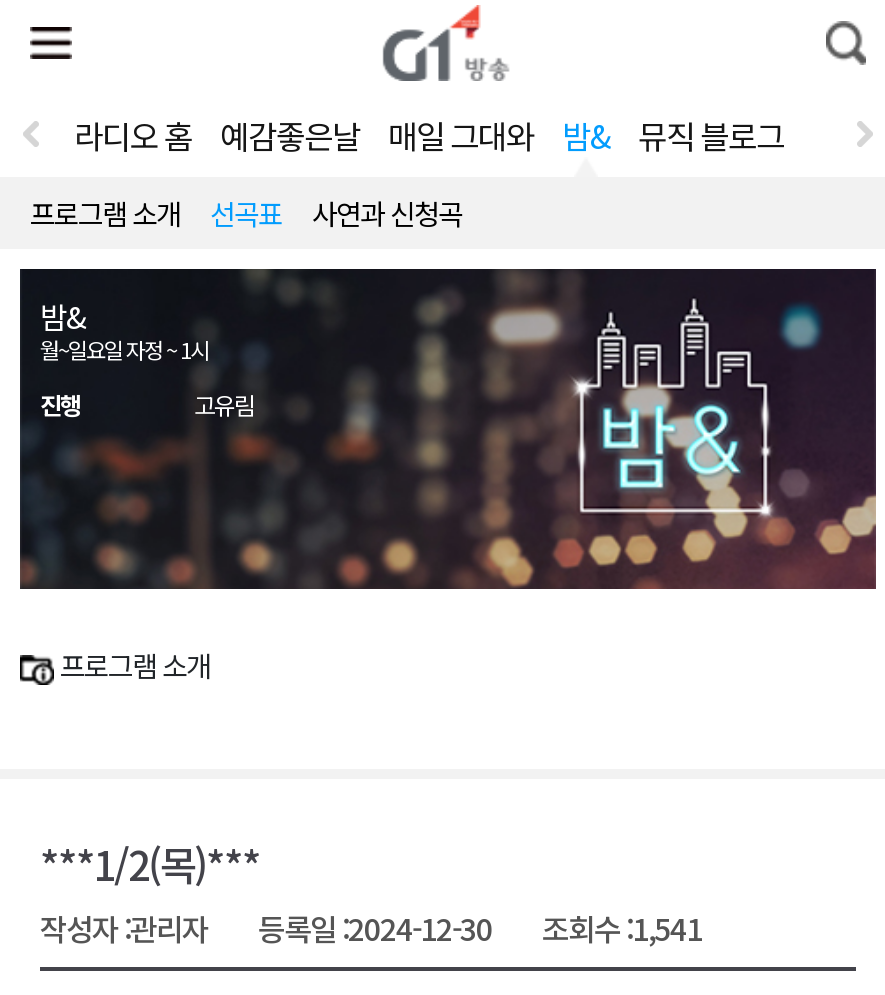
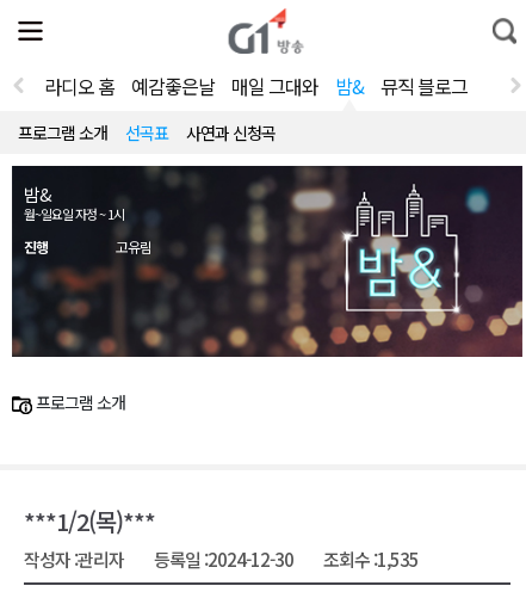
[40,906,702,948] 작성자 : 관리자 등록일 : 2024-12-30 조회수 : 1,541 -> [24,546,419,571] 작성자 : 관리자 등록일 : 2024-12-30 조회수 : 1,535

